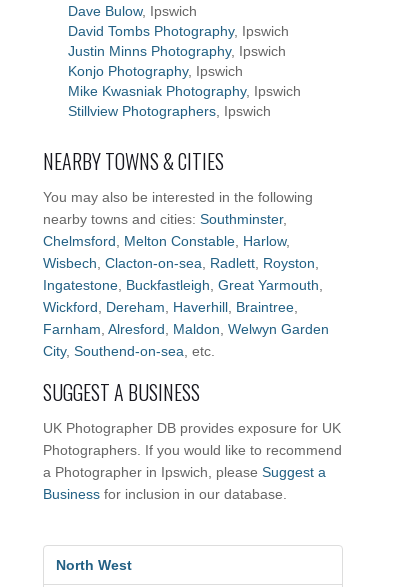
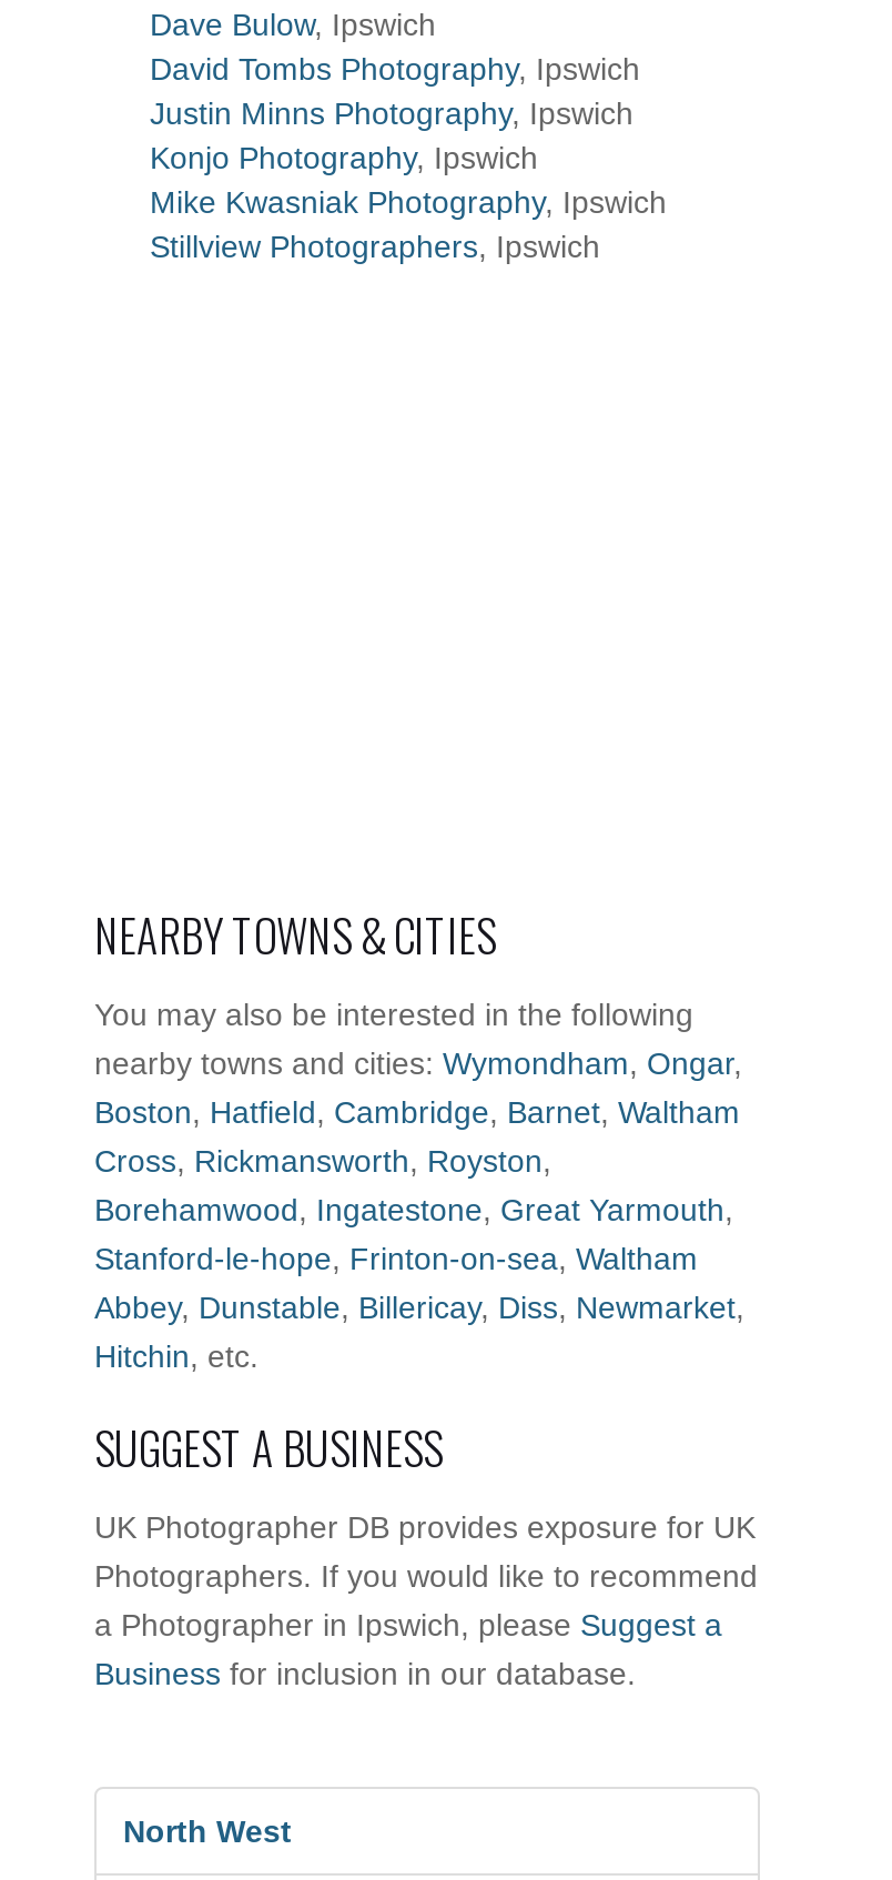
[43,211,329,359] nearby towns and cities: Southminster, | Chelmsford, Melton Constable, Harlow, | Wisbech, Clacton-on-sea, Radlett, Royston, | Ingatestone, Buckfastleigh, Great Yarmouth, | Wickford, Dereham, Haverhill, Braintree, | Farnham, Alresford, Maldon, Welwyn Garden | City, Southend-on-sea, etc. -> [94,1045,744,1373] nearby towns and cities: Wymondham, Ongar, | Boston, Hatfield, Cambridge, Barnet, Waltham | Cross, Rickmansworth, Royston, | Borehamwood, Ingatestone, Great Yarmouth, | Stanford-le-hope, Frinton-on-sea, Waltham | Abbey, Dunstable, Billericay, Diss, Newmarket, | Hitchin, etc.

